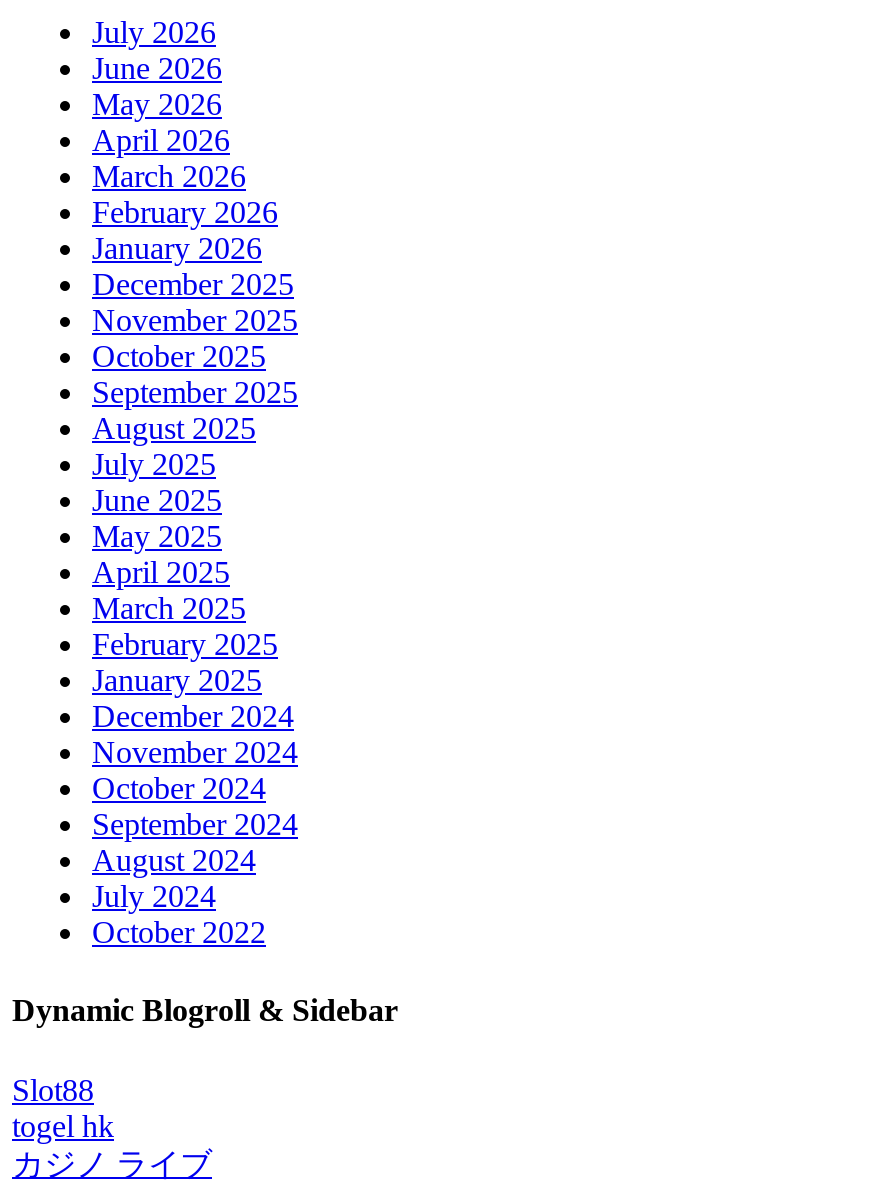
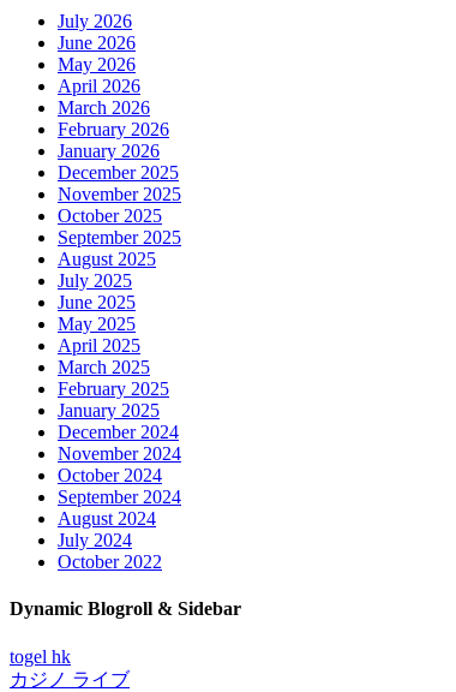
[12,1072,94,1106] Slot88 -> none

